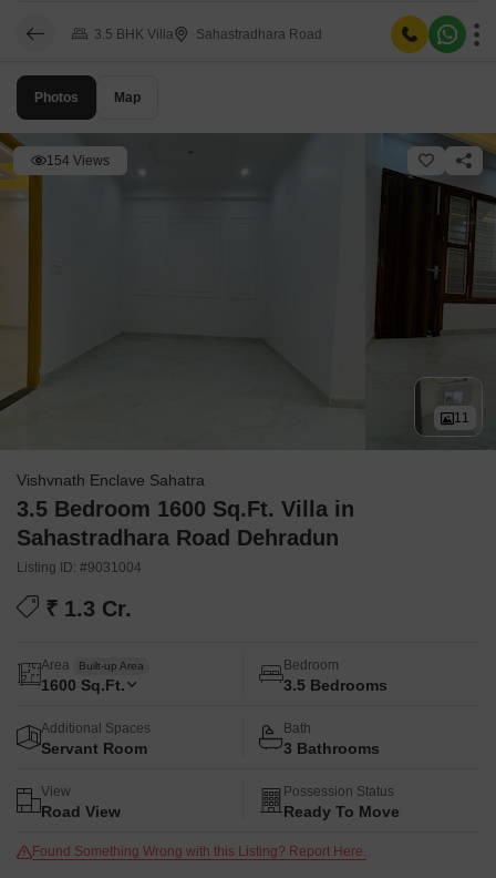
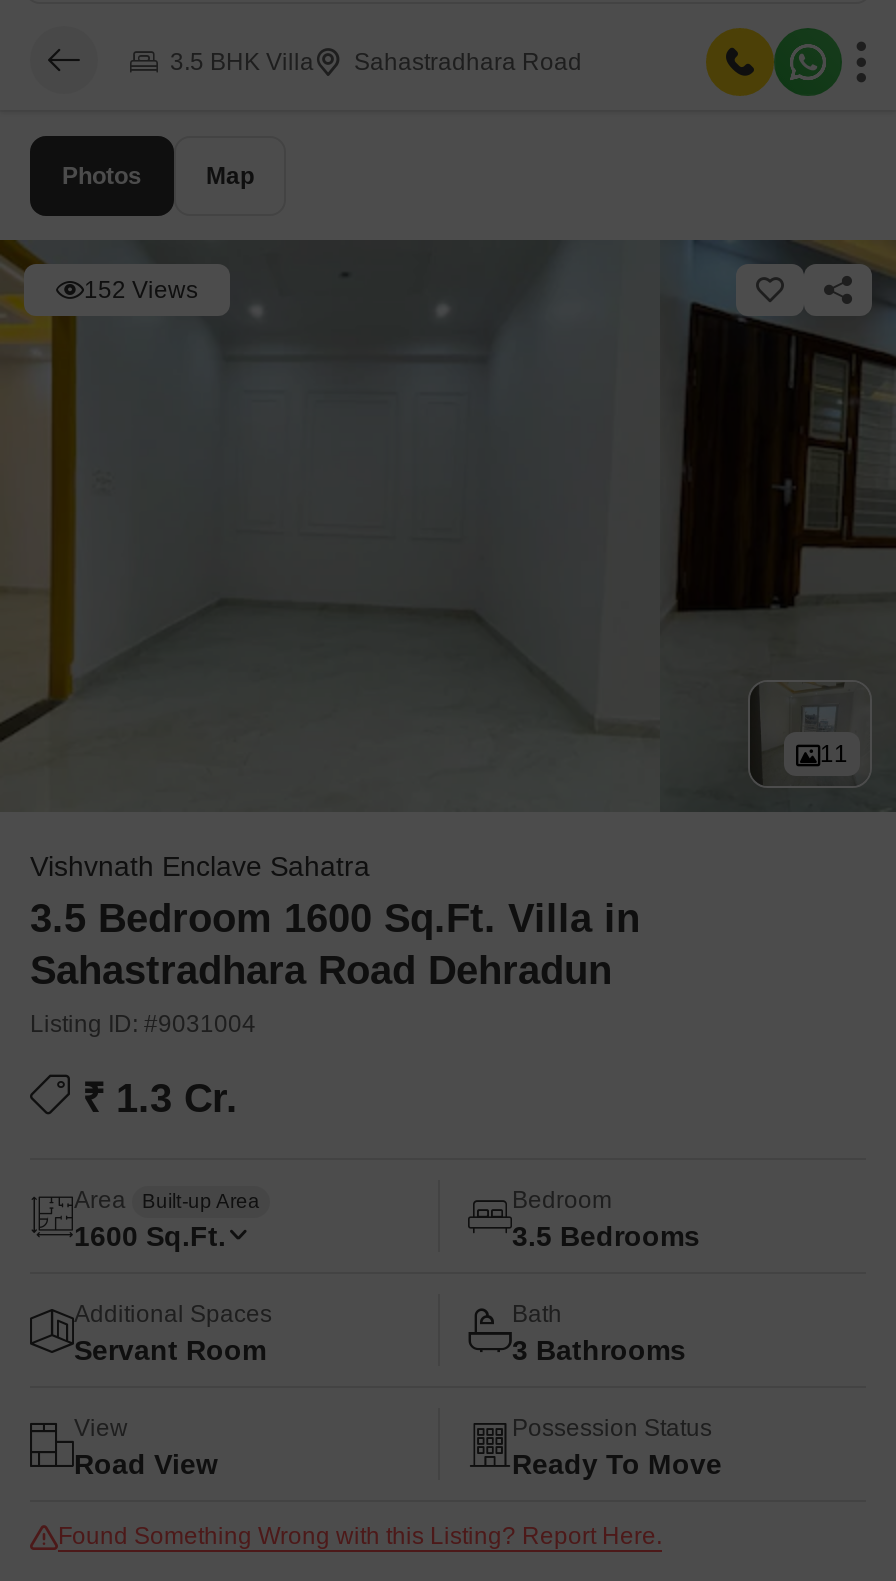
[46,153,110,169] 154 Views -> [84,276,198,304] 152 Views

